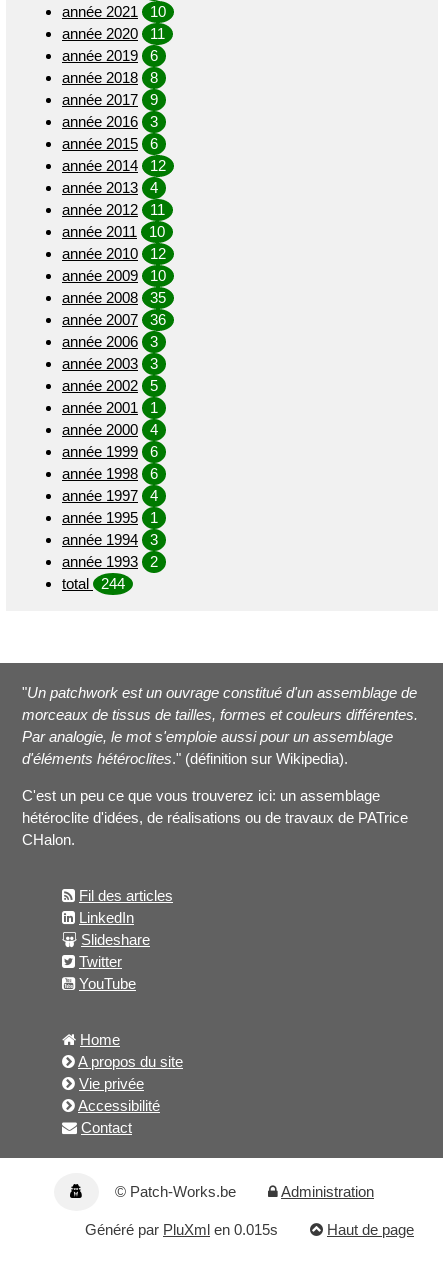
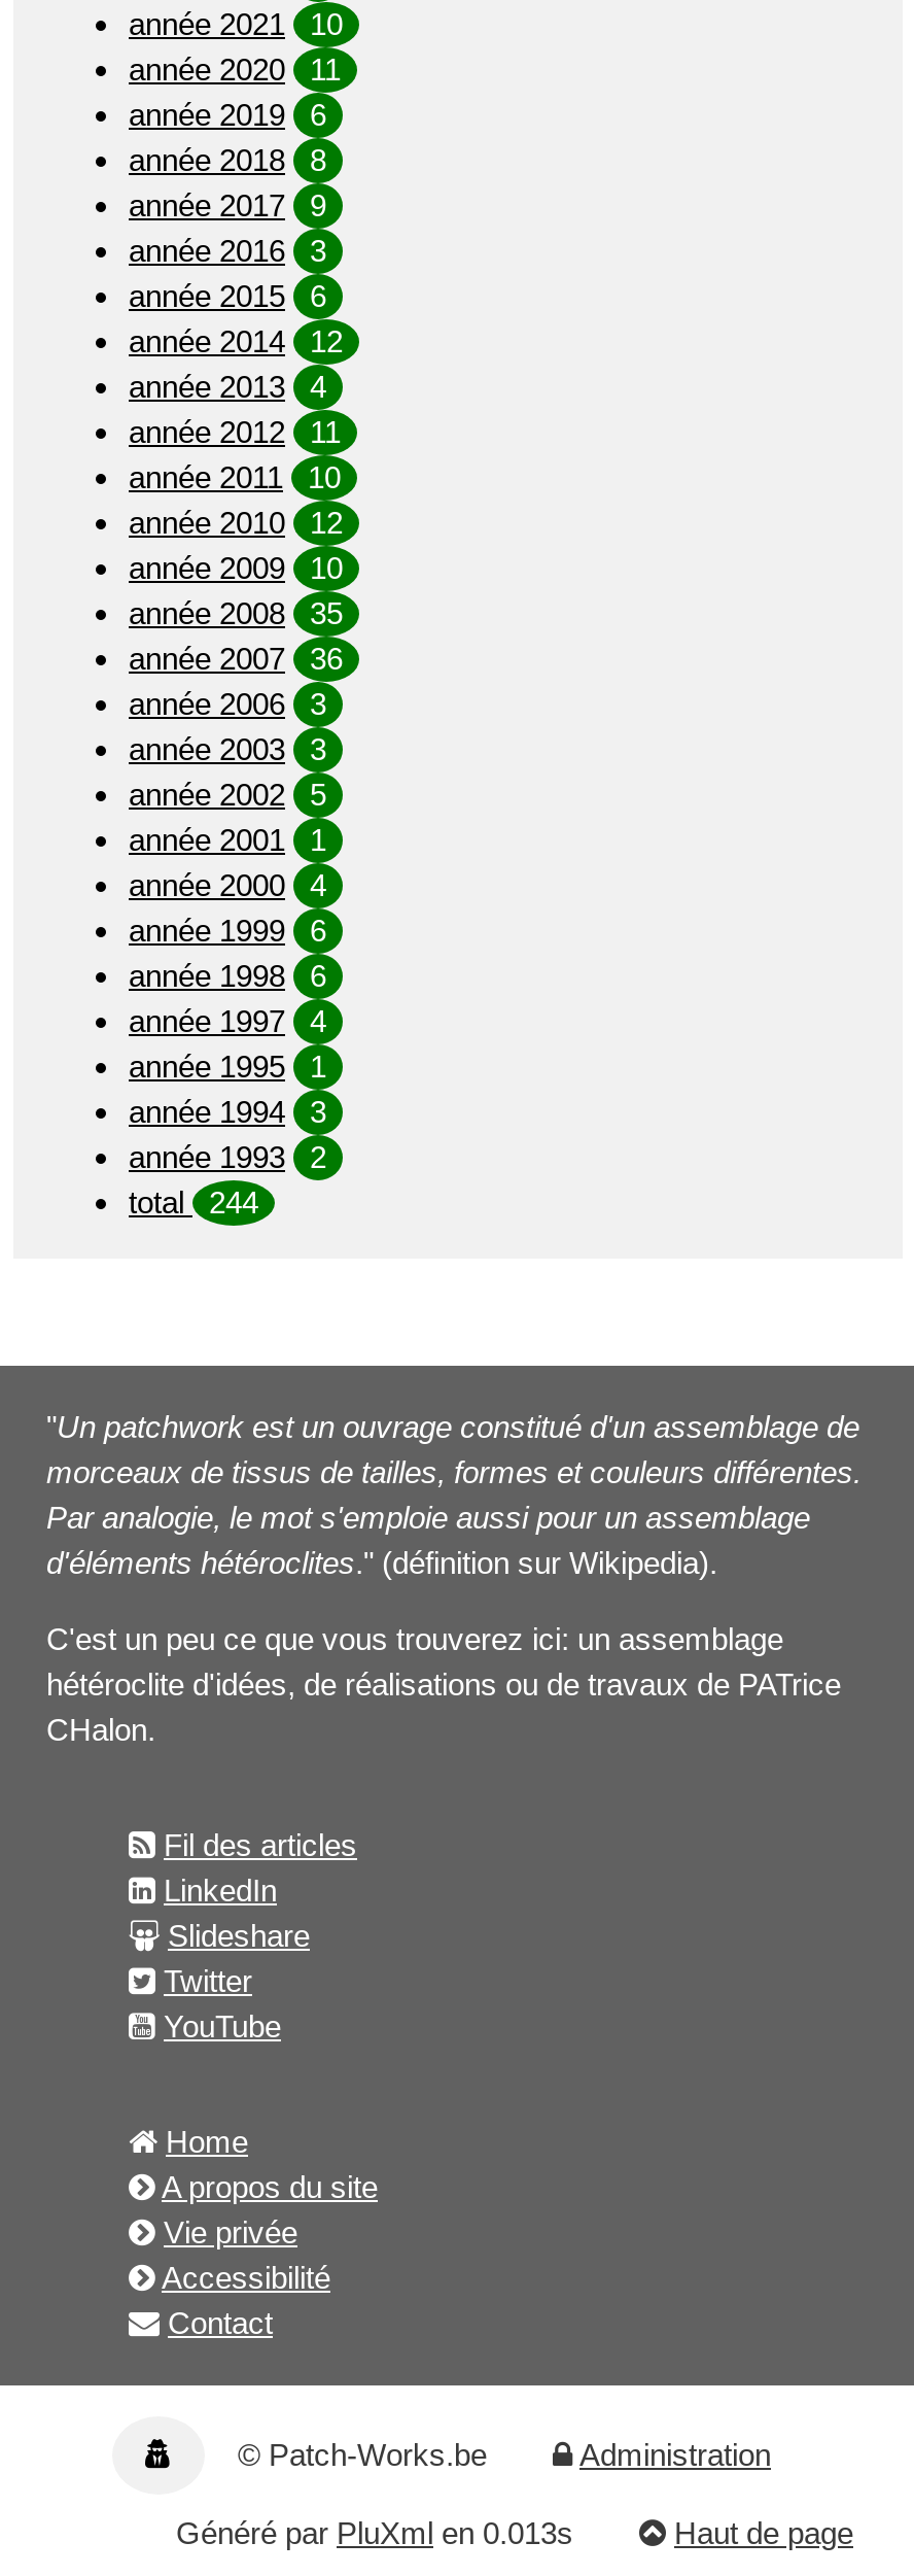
[85,1221,278,1238] Généré par PluXml en 0.015s -> [176,2515,573,2550] Généré par PluXml en 0.013s

